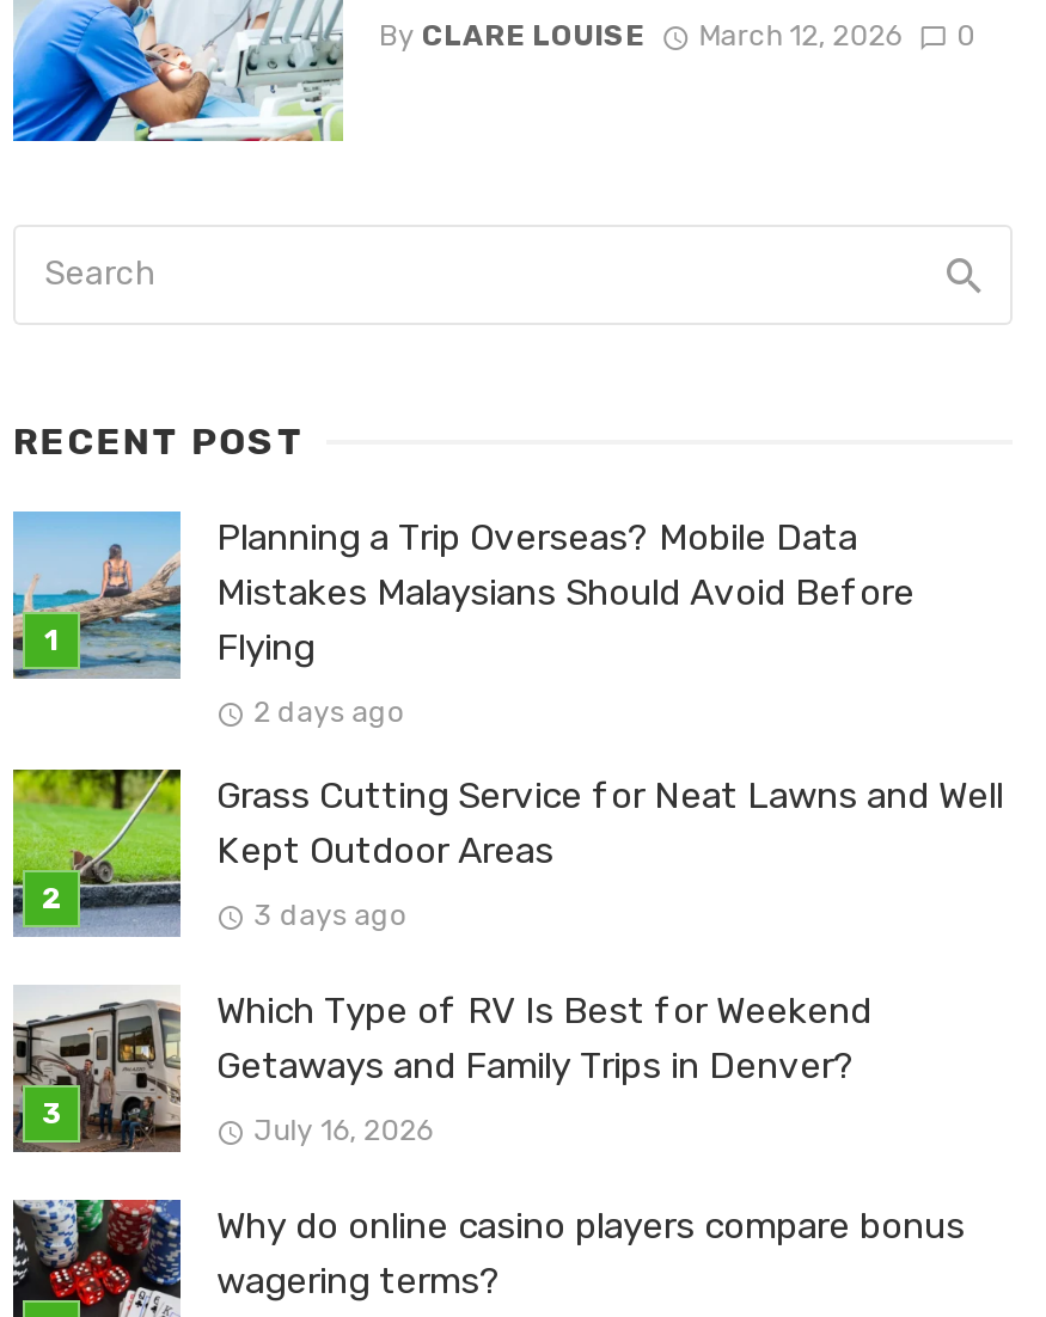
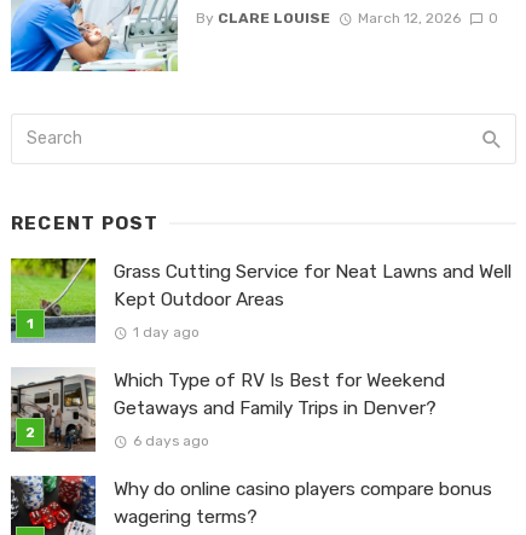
[11,509,915,729] [image] | Planning a Trip Overseas? Mobile Data | Mistakes Malaysians Should Avoid Before | Flying | 2 days ago -> none
[254,899,407,933] 3 days ago -> [133,324,199,341] 1 day ago
[254,1115,433,1148] July 16, 2026 -> [133,433,209,449] 6 days ago

